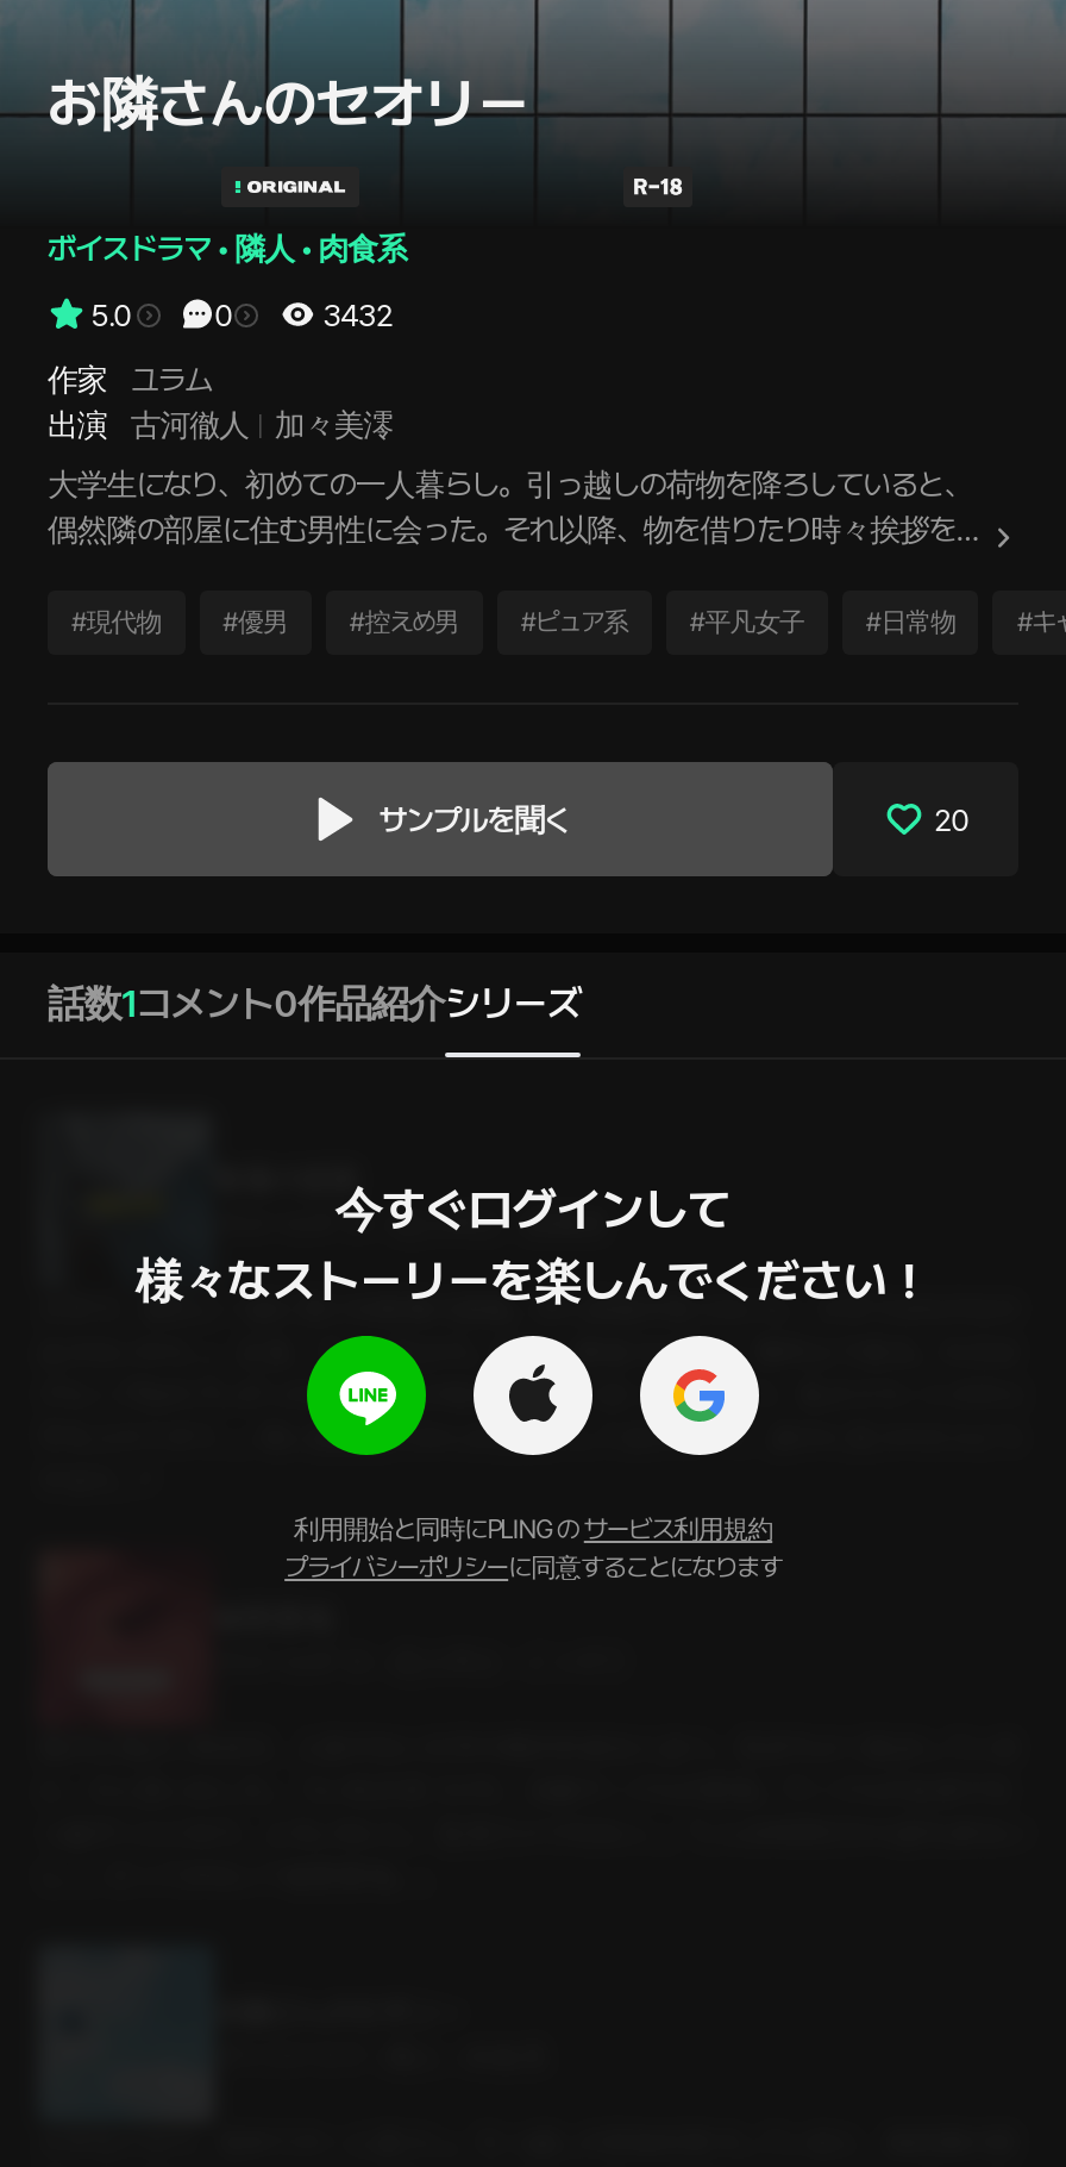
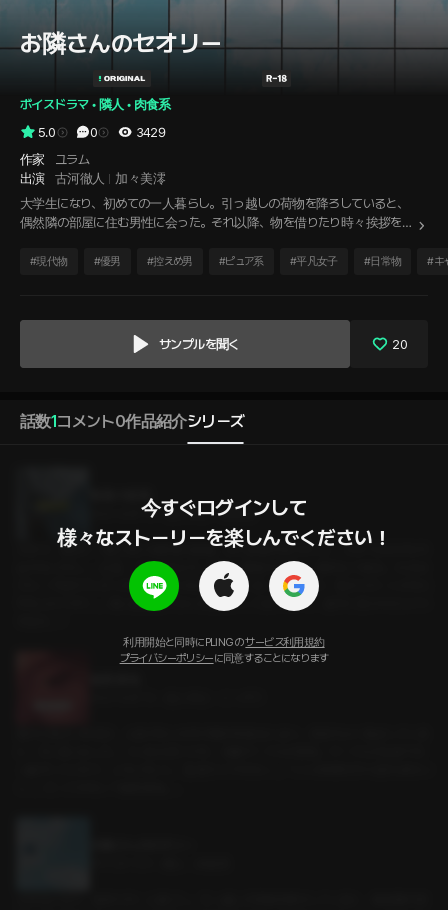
[323,296,393,332] 3432 -> [136,124,165,139] 3429

